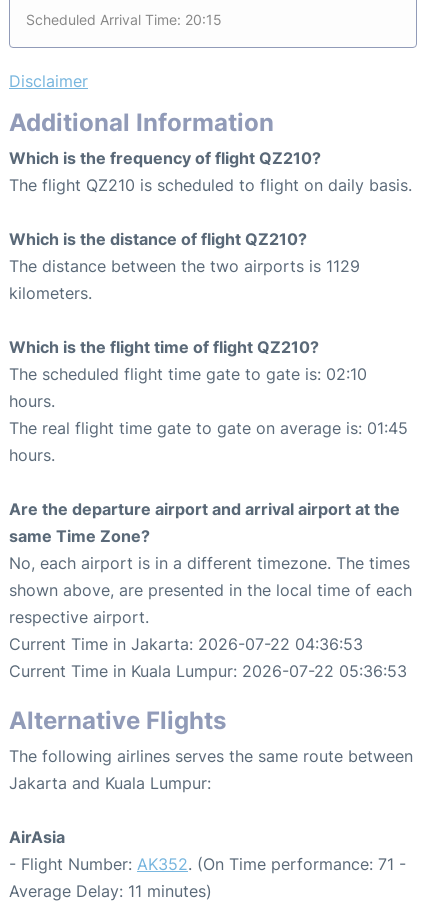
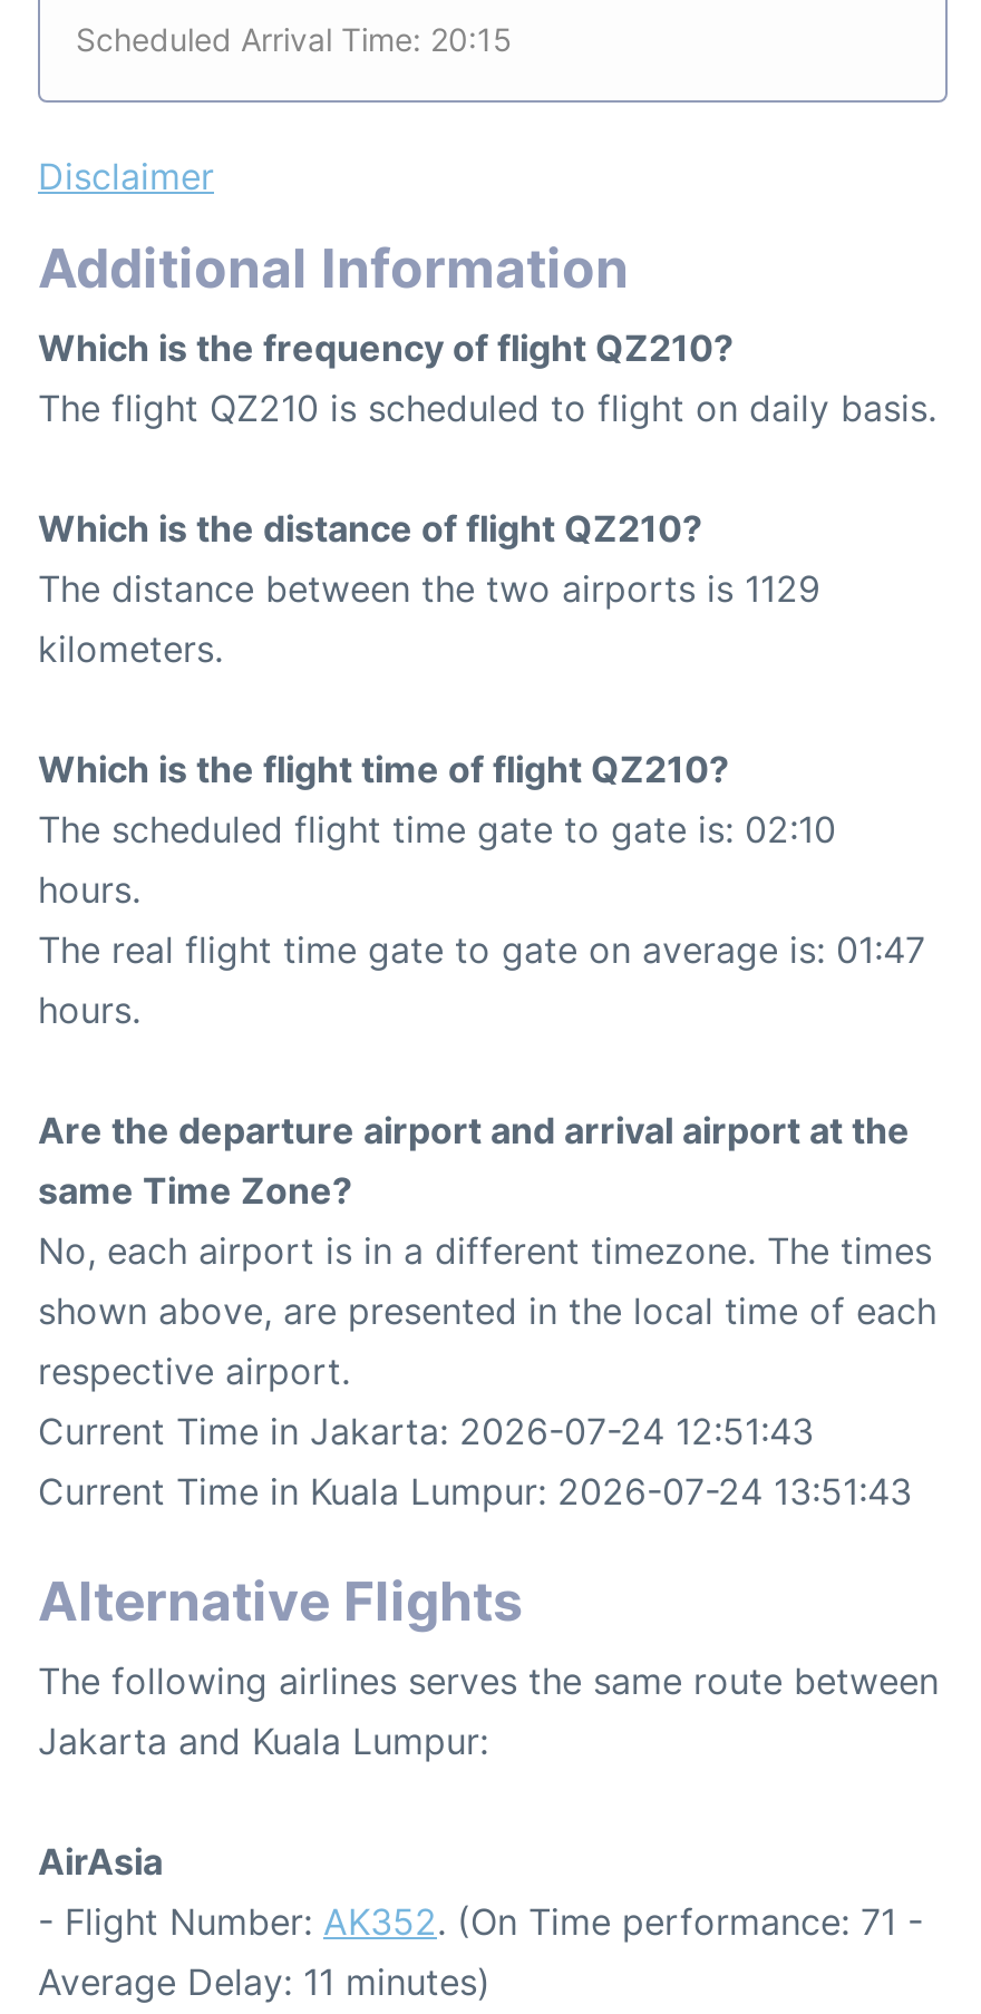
[9,418,408,438] The real flight time gate to gate on average is: 01:45 -> [38,927,925,972] The real flight time gate to gate on average is: 01:47
[9,634,363,654] Current Time in Jakarta: 2026-07-22 04:36:53 -> [38,1409,814,1453] Current Time in Jakarta: 2026-07-24 12:51:43
[9,661,407,681] Current Time in Kuala Lumpur: 2026-07-22 05:36:53 -> [38,1469,912,1514] Current Time in Kuala Lumpur: 2026-07-24 13:51:43

